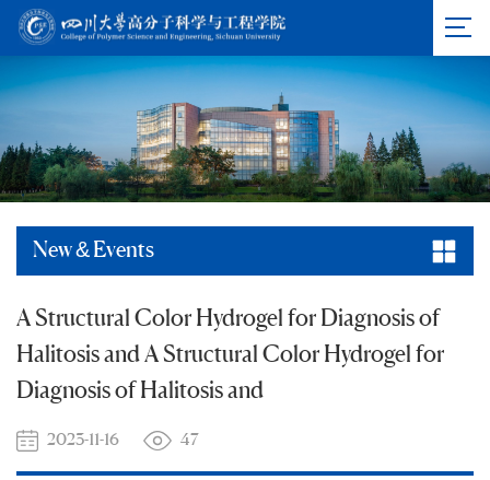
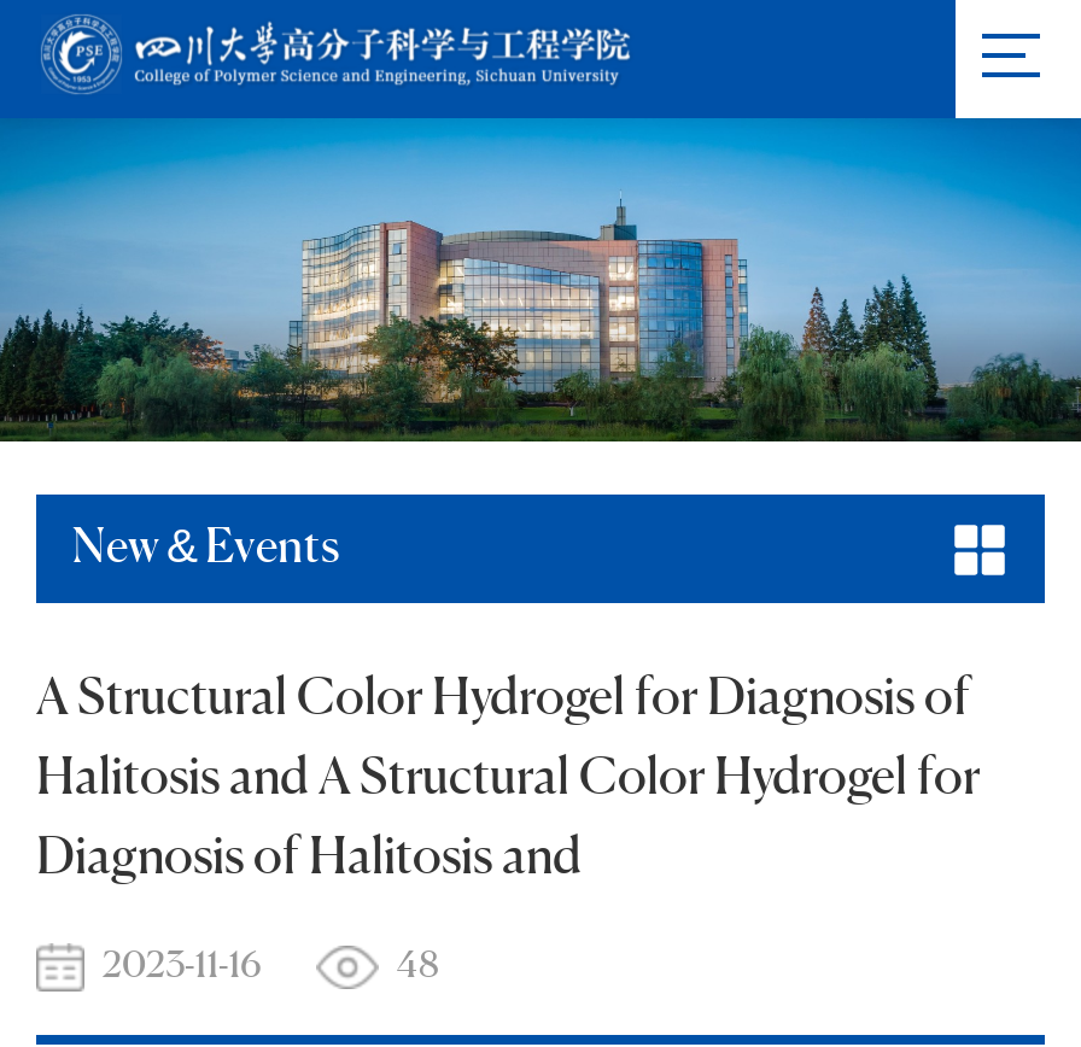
[180,432,199,448] 47 -> [397,948,438,985] 48

